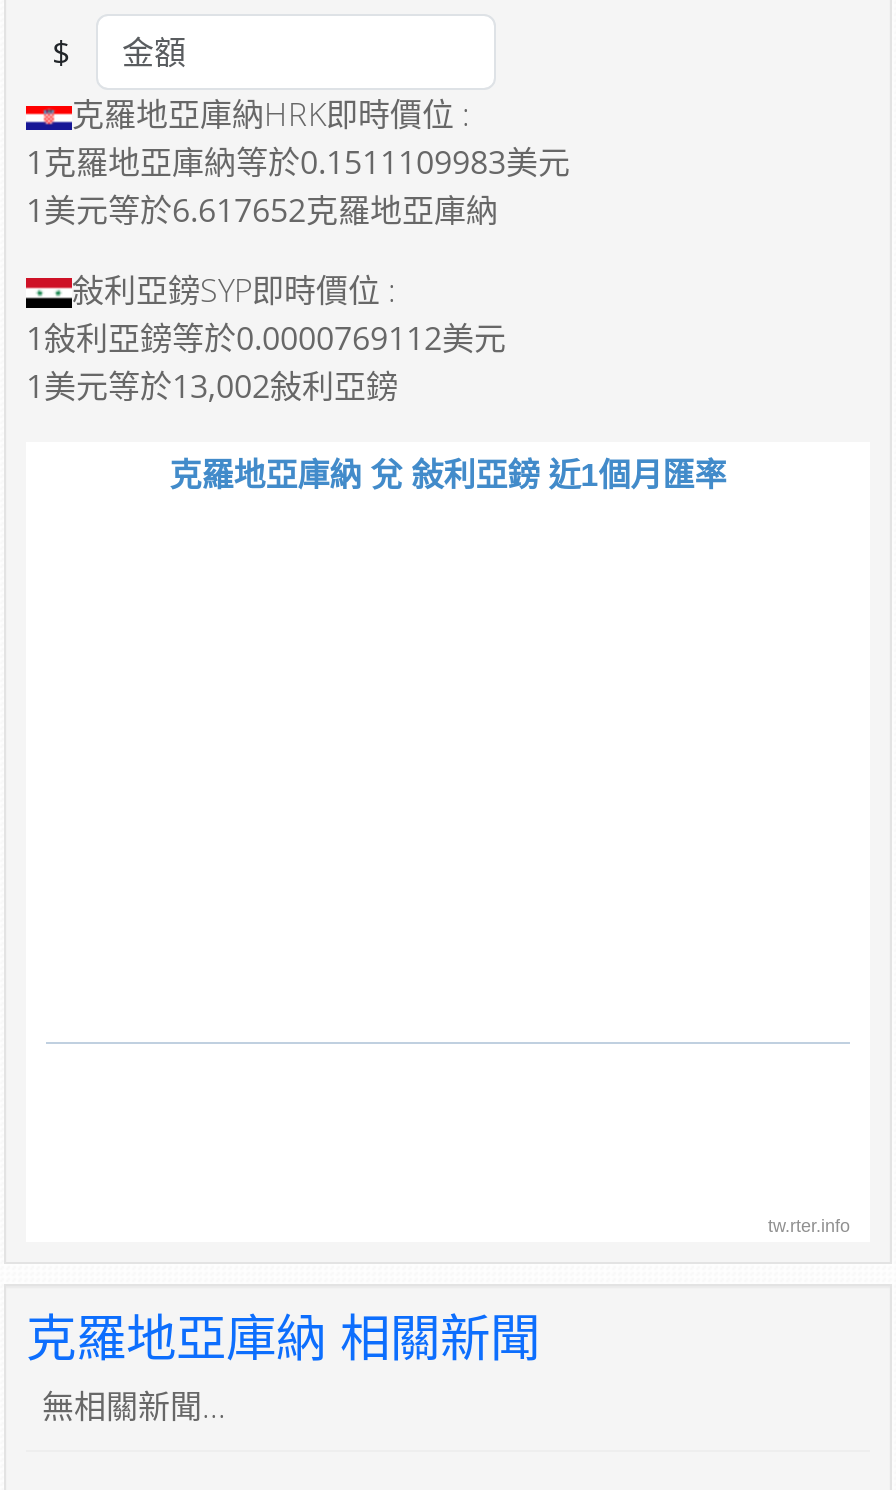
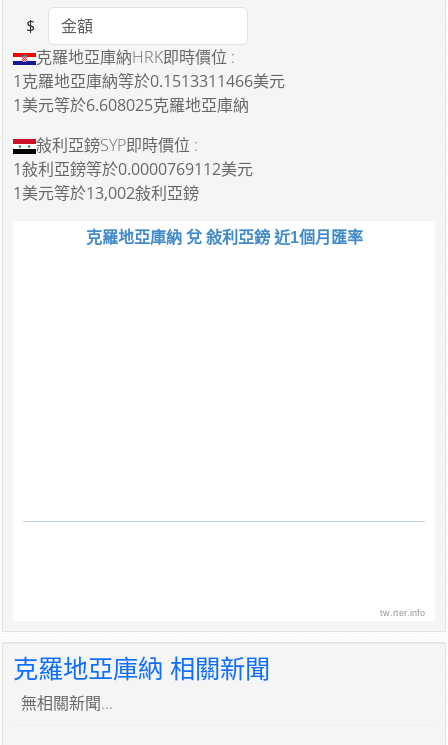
[26,140,570,184] 1克羅地亞庫納等於0.1511109983美元 -> [13,70,285,92] 1克羅地亞庫納等於0.1513311466美元
[26,188,498,232] 1美元等於6.617652克羅地亞庫納 -> [13,94,249,116] 1美元等於6.608025克羅地亞庫納

